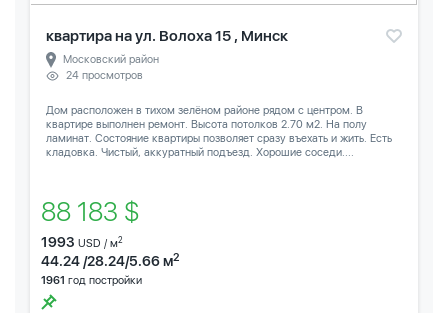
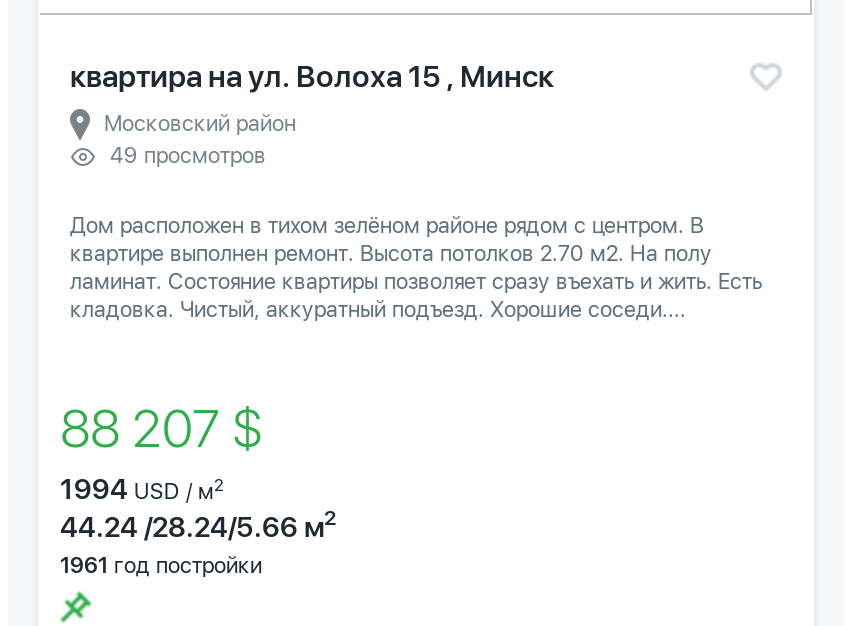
[66,69,143,82] 24 просмотров -> [110,142,266,168] 49 просмотров
[41,196,151,227] 88 183 $ -> [60,396,286,458] 88 207 $
[41,234,123,250] 1993 USD / м2 -> [60,472,224,504] 1994 USD / м2

